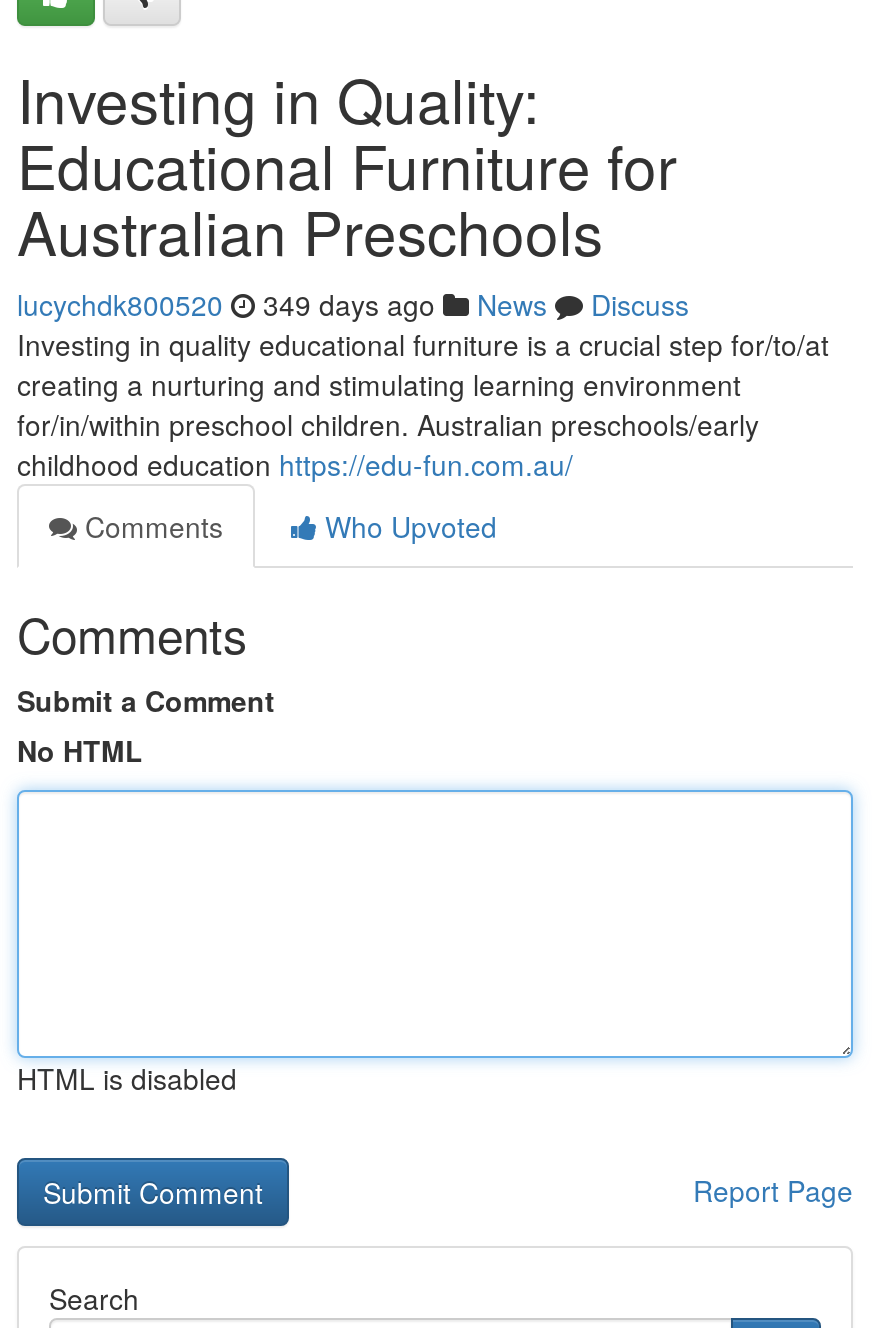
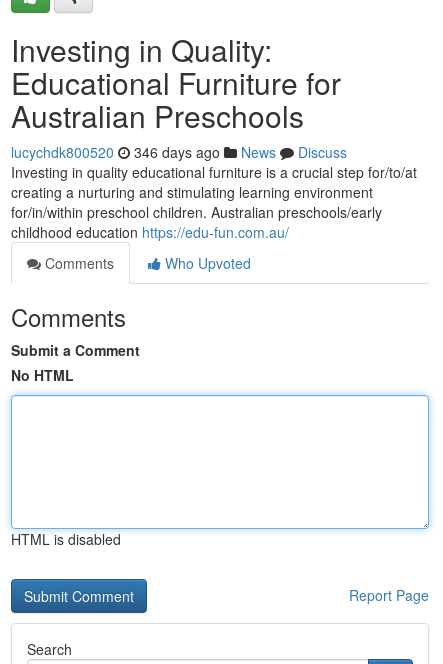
[17,284,689,324] lucychdk800520 349 days ago News Discuss -> [11,142,347,162] lucychdk800520 346 days ago News Discuss

